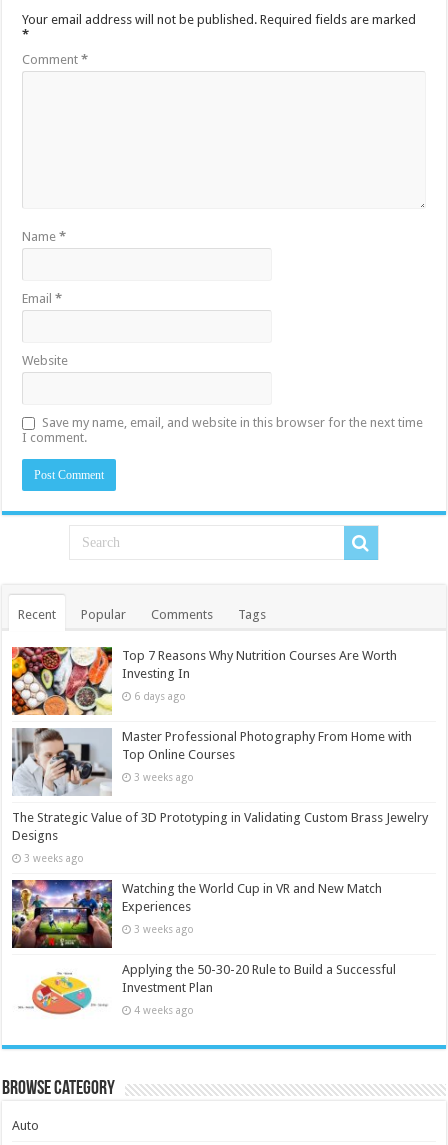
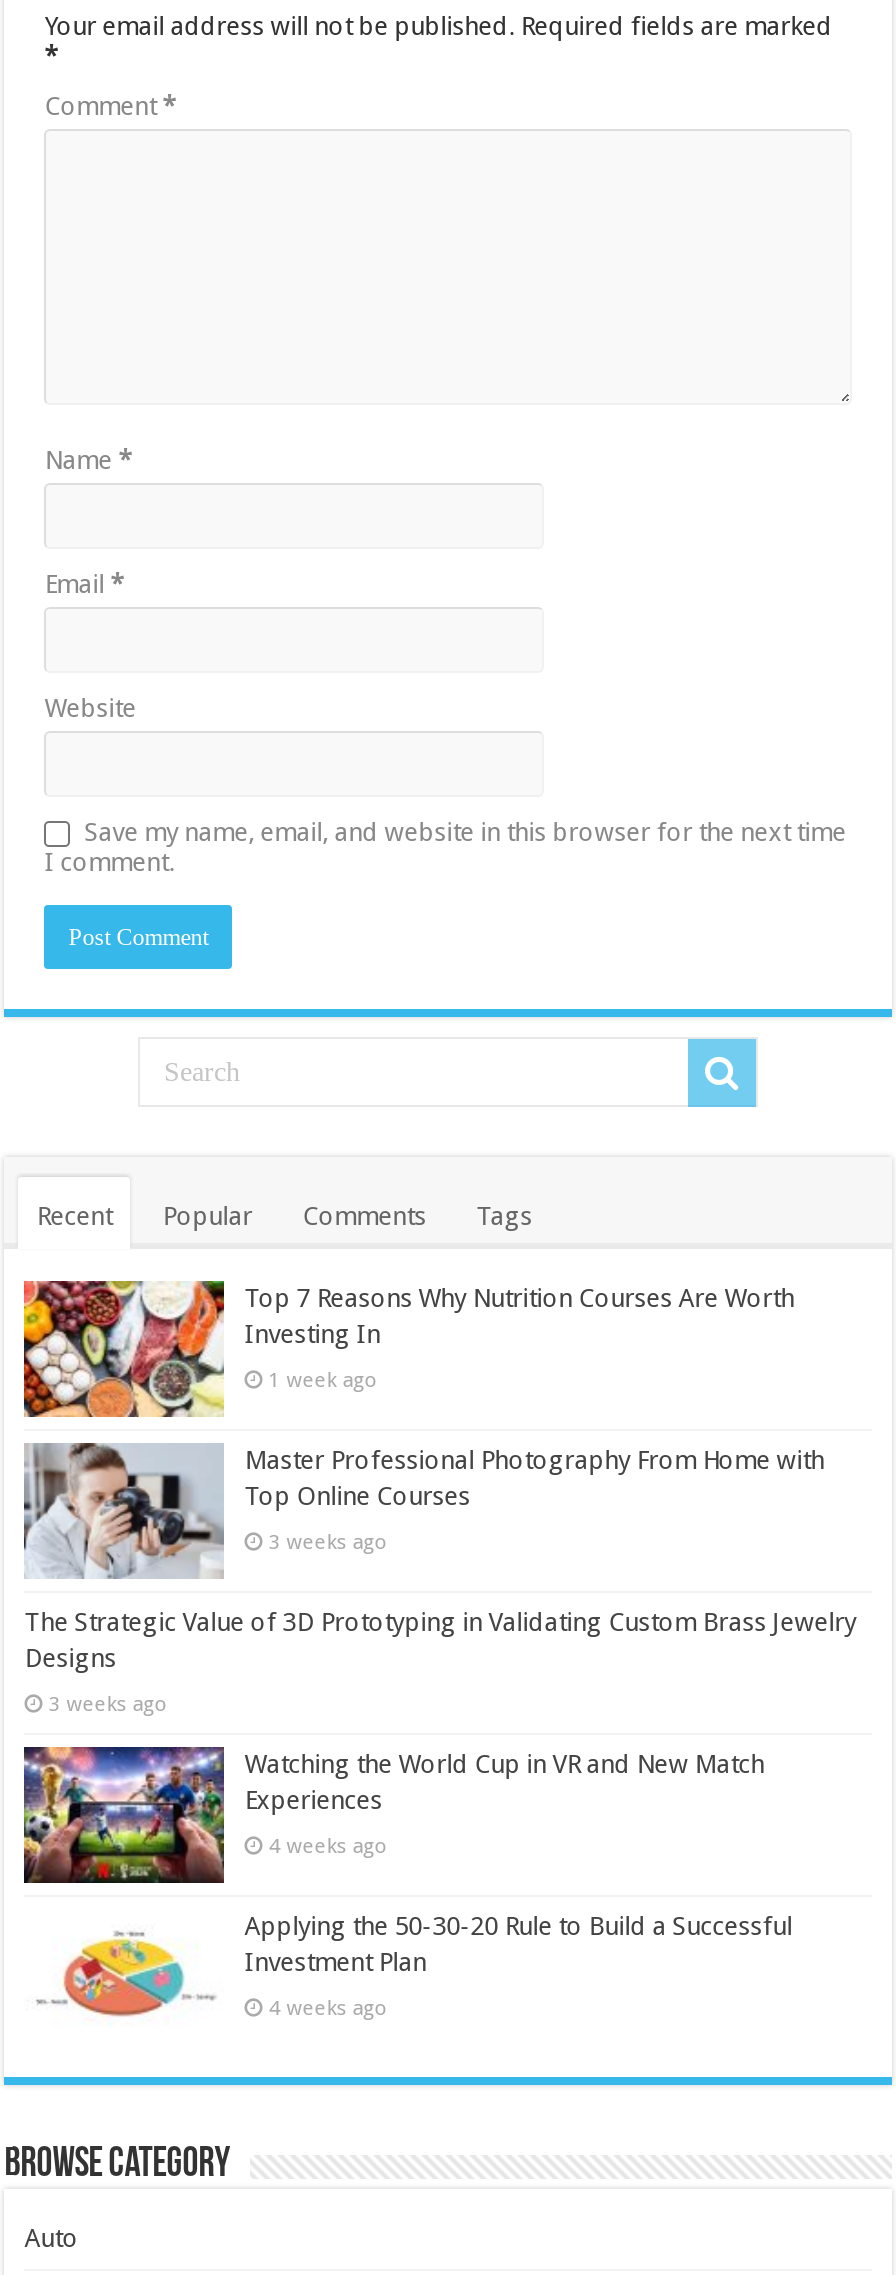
[134,689,186,701] 6 days ago -> [268,1366,378,1390] 1 week ago
[134,923,194,935] 3 weeks ago -> [268,1833,388,1857] 4 weeks ago

